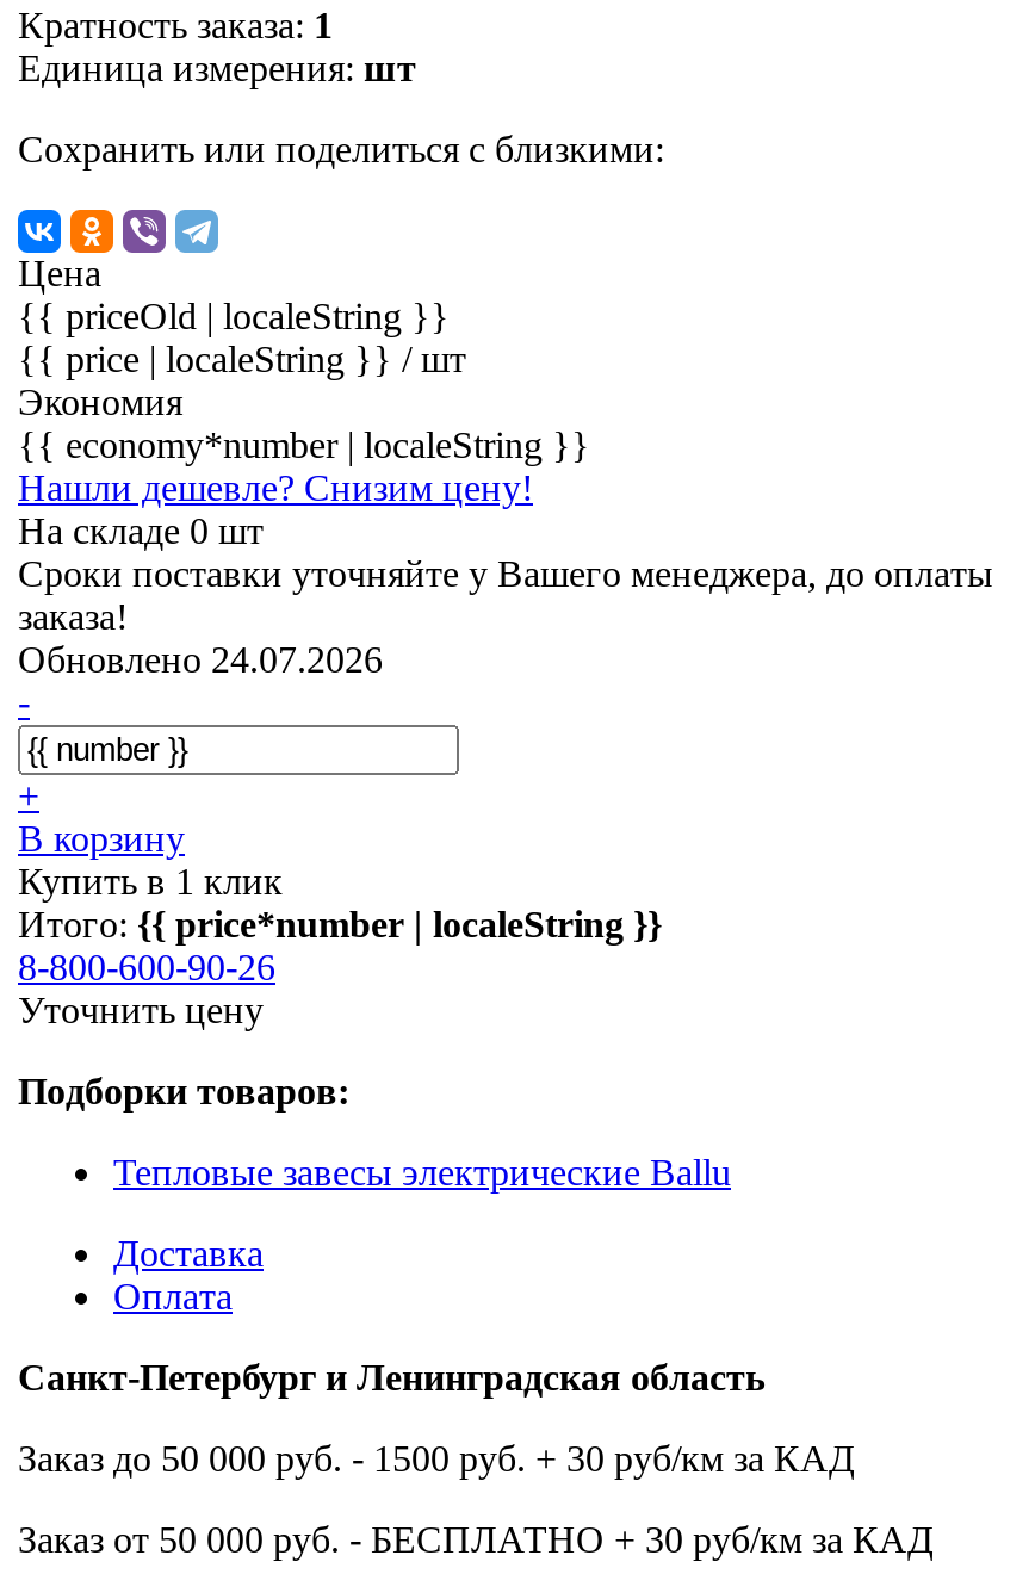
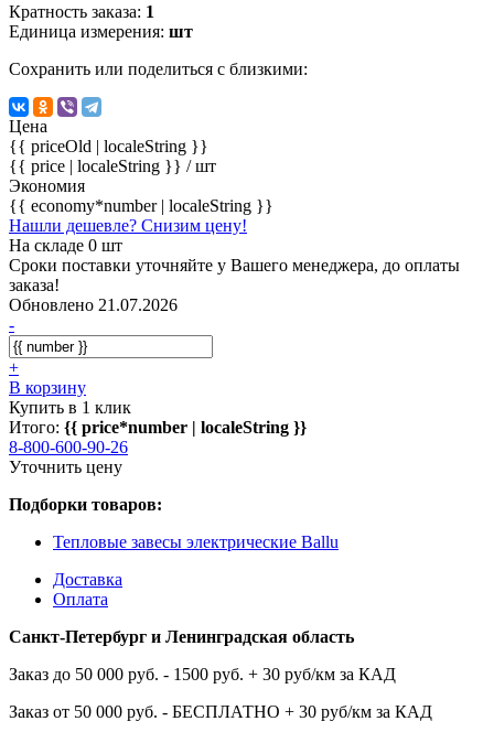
[18,639,383,679] Обновлено 24.07.2026 -> [9,295,178,314] Обновлено 21.07.2026

